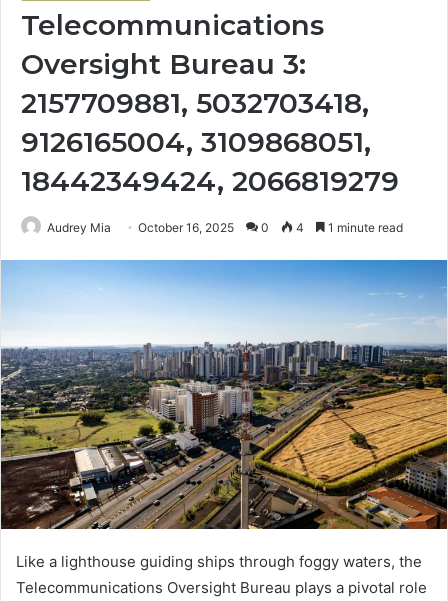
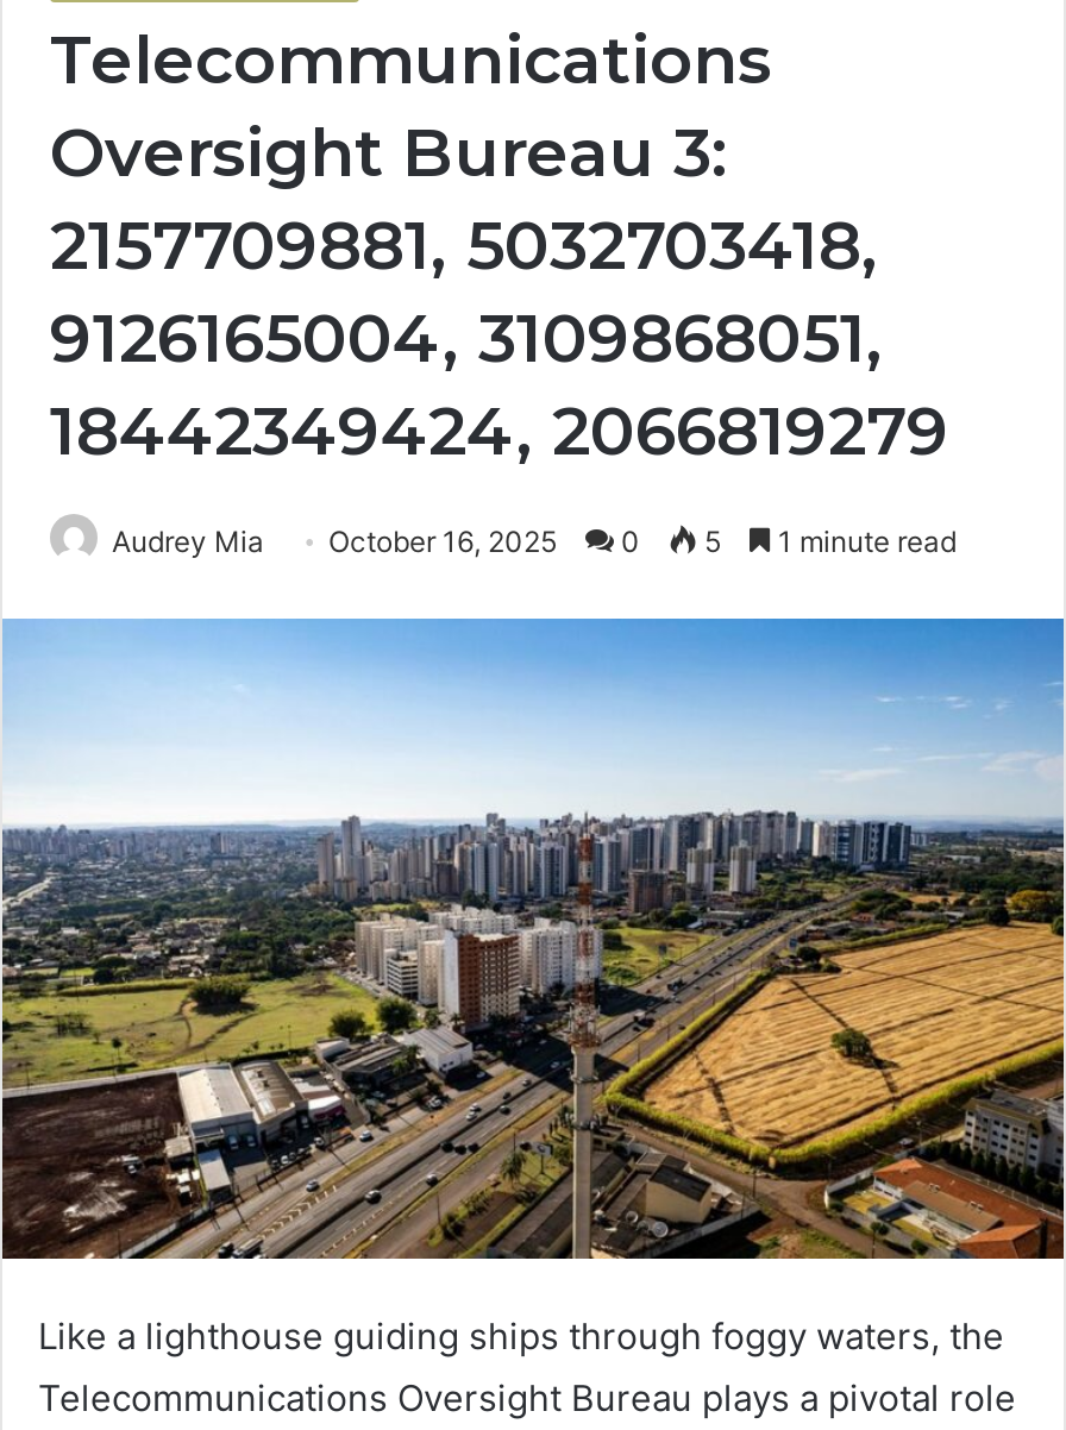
[47,220,403,235] Audrey Mia October 16, 2025 0 4 1 minute read -> [112,523,957,559] Audrey Mia October 16, 2025 0 5 1 minute read

